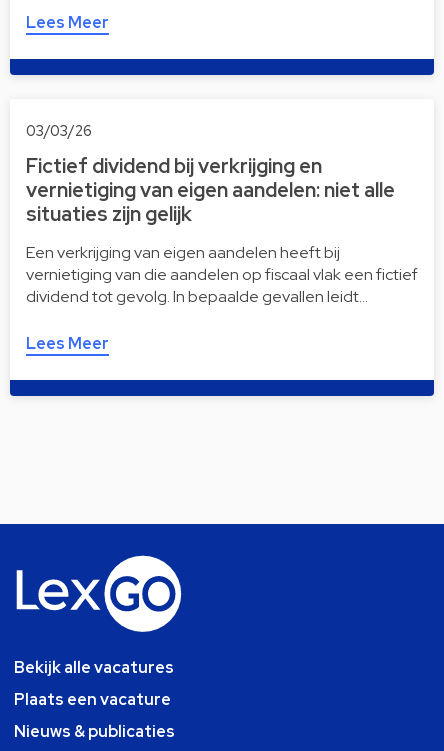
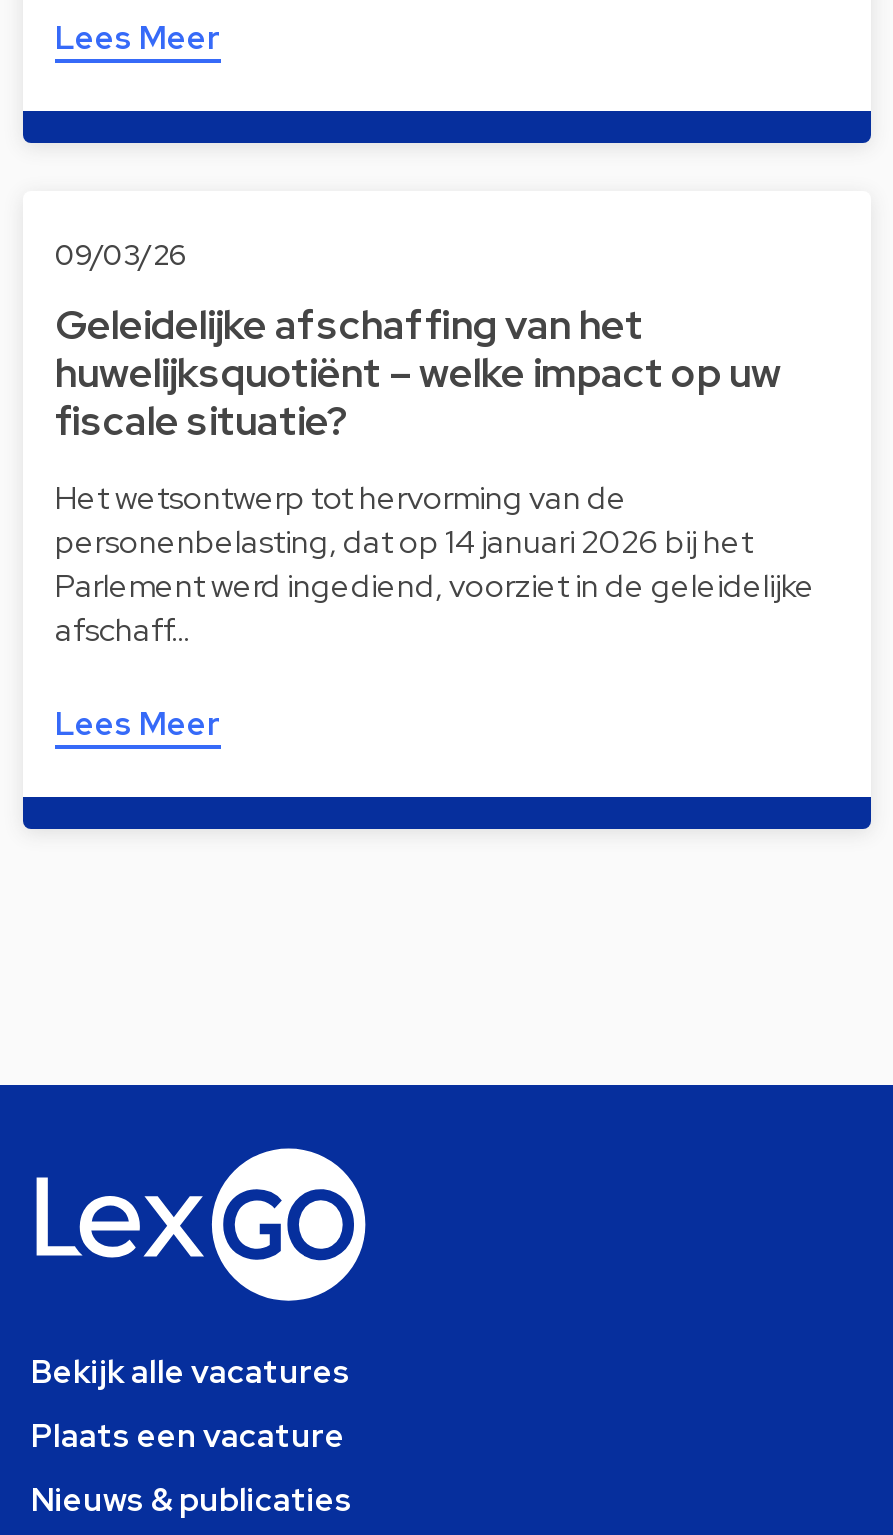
[26,121,92,140] 03/03/26 -> [55,235,187,273] 09/03/26
[26,153,395,227] Fictief dividend bij verkrijging en | vernietiging van eigen aandelen: niet alle | situaties zijn gelijk -> [55,299,781,447] Geleidelijke afschaffing van het | huwelijksquotiënt – welke impact op uw | fiscale situatie?
[26,242,418,307] Een verkrijging van eigen aandelen heeft bij | vernietiging van die aandelen op fiscaal vlak een fictief | dividend tot gevolg. In bepaalde gevallen leidt… -> [55,477,815,651] Het wetsontwerp tot hervorming van de | personenbelasting, dat op 14 januari 2026 bij het | Parlement werd ingediend, voorziet in de geleidelijke | afschaff…

